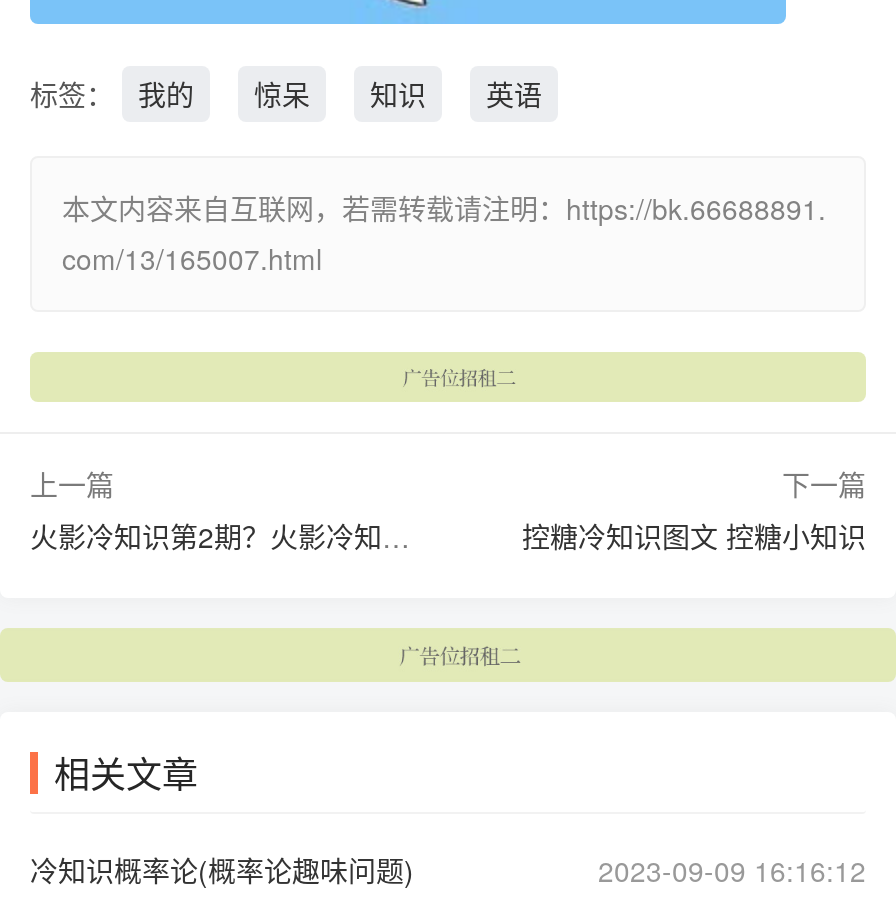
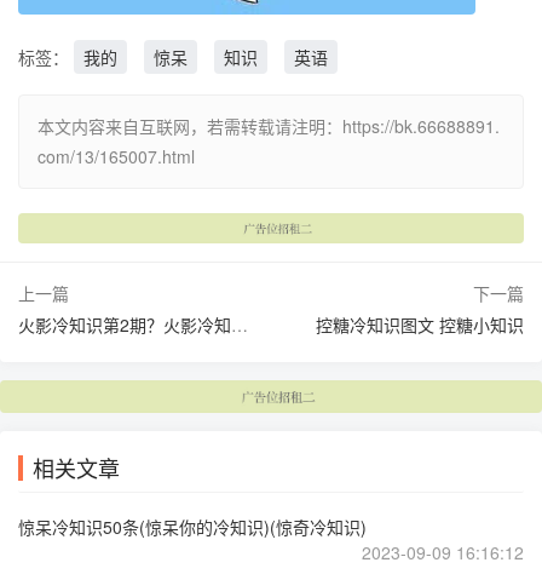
[30,850,414,890] 冷知识概率论(概率论趣味问题) -> [18,514,367,539] 惊呆冷知识50条(惊呆你的冷知识)(惊奇冷知识)

